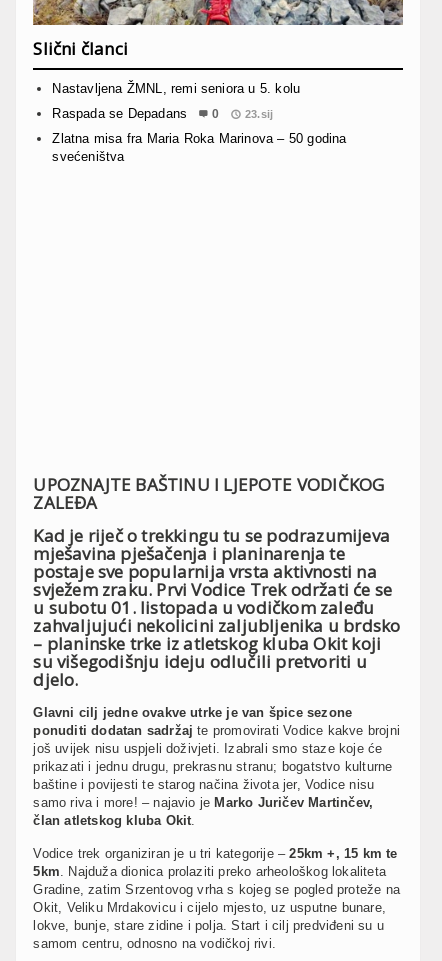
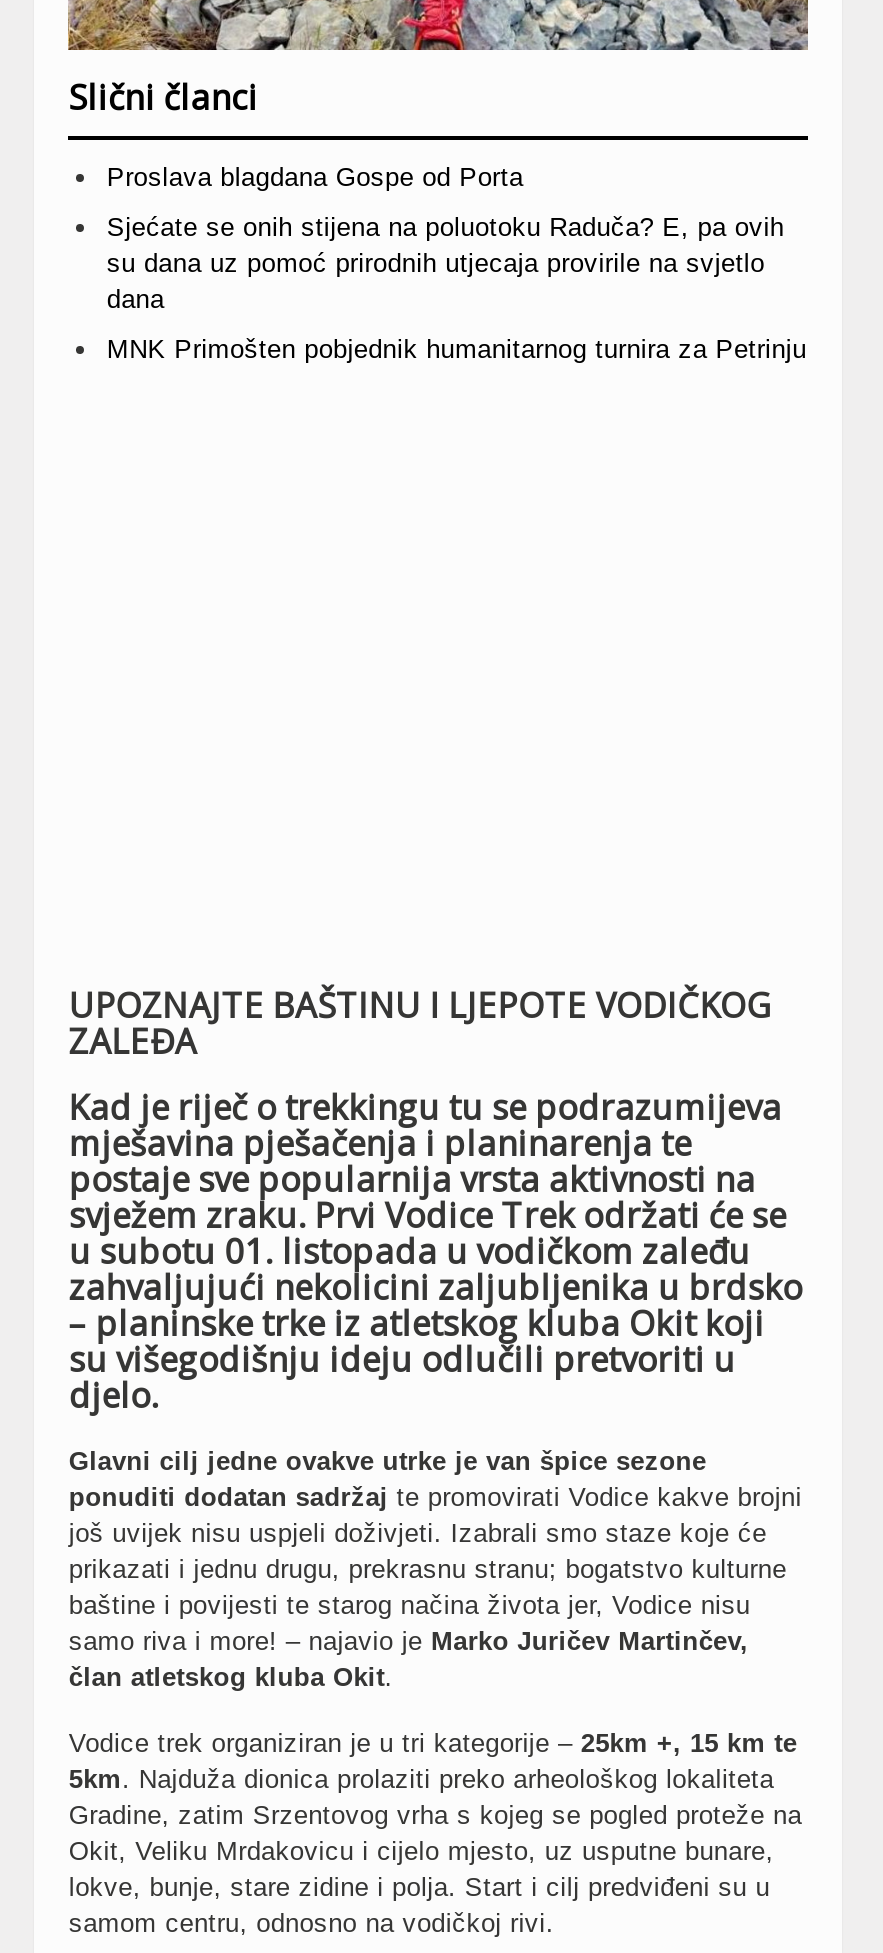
[52,81,300,96] Nastavljena ŽMNL, remi seniora u 5. kolu -> [107,162,523,192] Proslava blagdana Gospe od Porta
[52,106,273,121] Raspada se Depadans | 0 | 23.sij -> [107,212,784,314] Sjećate se onih stijena na poluotoku Raduča? E, pa ovih | su dana uz pomoć prirodnih utjecaja provirile na svjetlo | dana
[52,131,347,164] Zlatna misa fra Maria Roka Marinova – 50 godina | svećeništva -> [107,334,807,364] MNK Primošten pobjednik humanitarnog turnira za Petrinju

